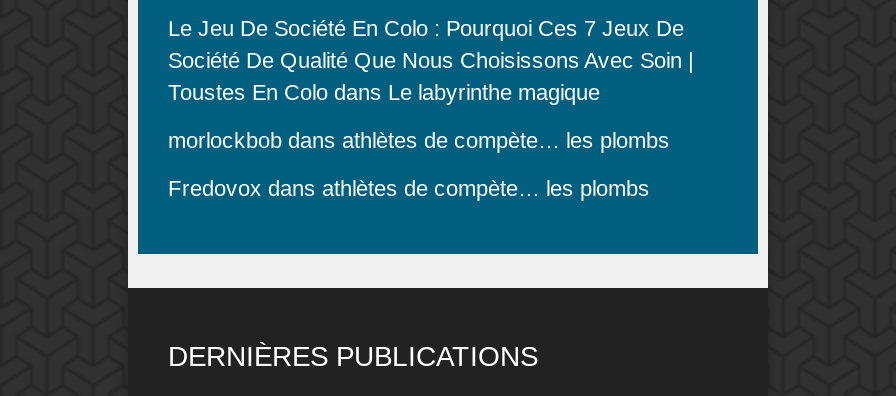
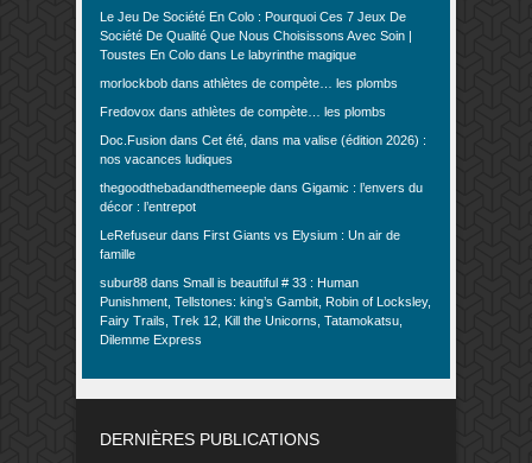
none -> [100,133,431,346] Doc.Fusion dans Cet été, dans ma valise (édition 2026) : | nos vacances ludiques | thegoodthebadandthemeeple dans Gigamic : l’envers du | décor : l’entrepot | LeRefuseur dans First Giants vs Elysium : Un air de | famille | subur88 dans Small is beautiful # 33 : Human | Punishment, Tellstones: king’s Gambit, Robin of Locksley, | Fairy Trails, Trek 12, Kill the Unicorns, Tatamokatsu, | Dilemme Express

